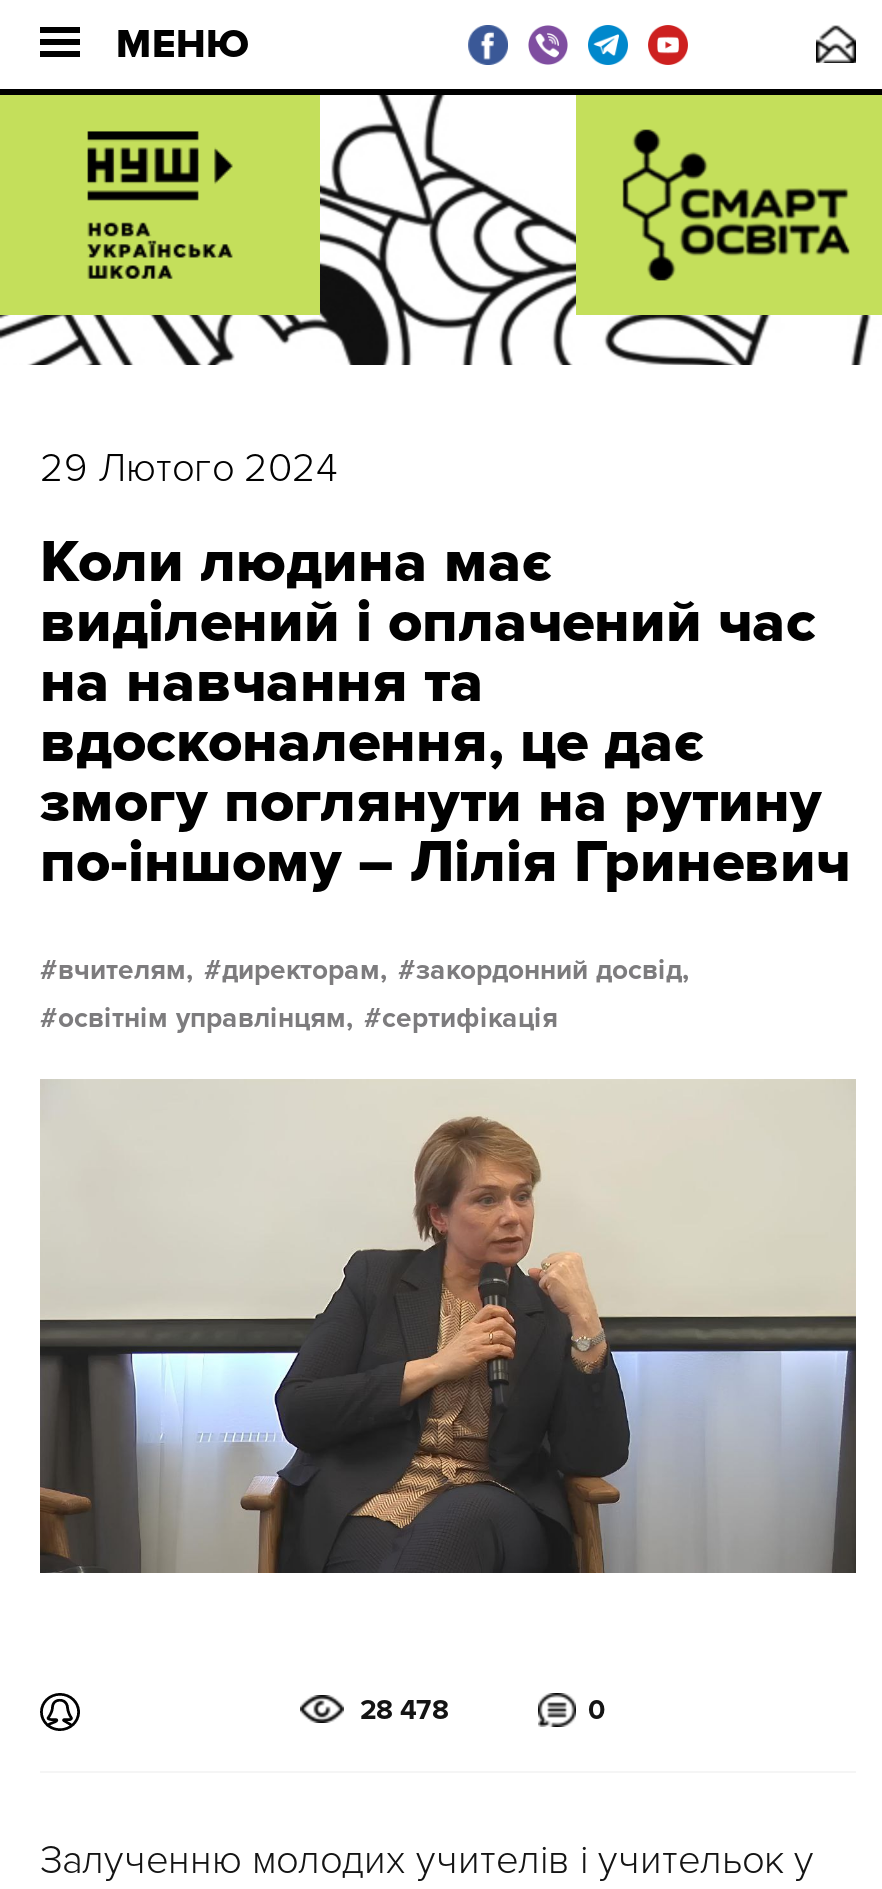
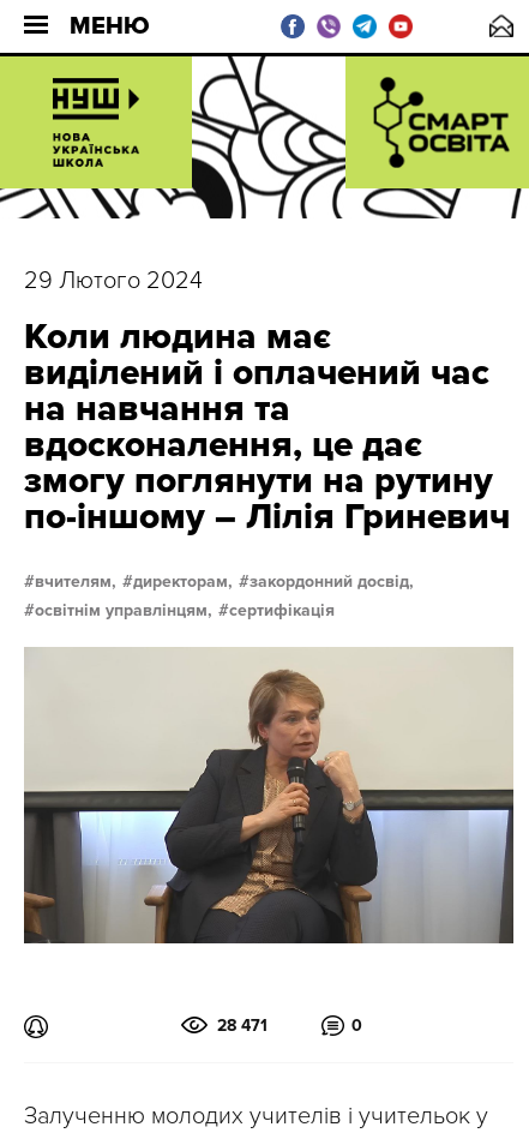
[360,1693,448,1727] 28 478 -> [217,1016,267,1036] 28 471

